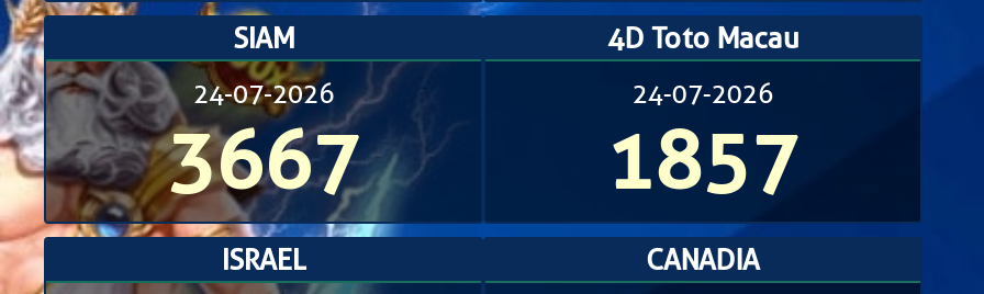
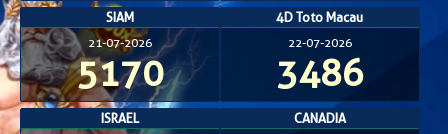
[193,79,334,110] 24-07-2026 -> [88,36,152,50] 21-07-2026
[632,79,773,110] 24-07-2026 -> [288,36,352,50] 22-07-2026
[167,114,360,208] 3667 -> [76,52,164,95] 5170
[606,114,799,208] 1857 -> [276,52,364,95] 3486

